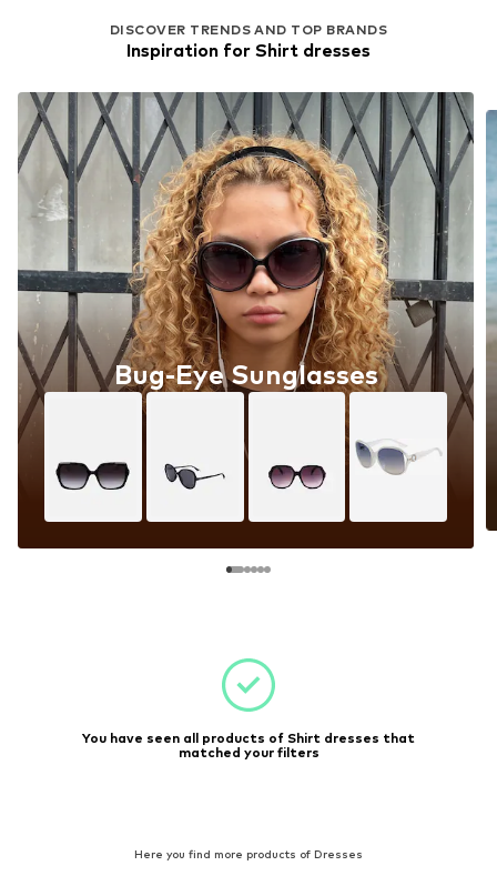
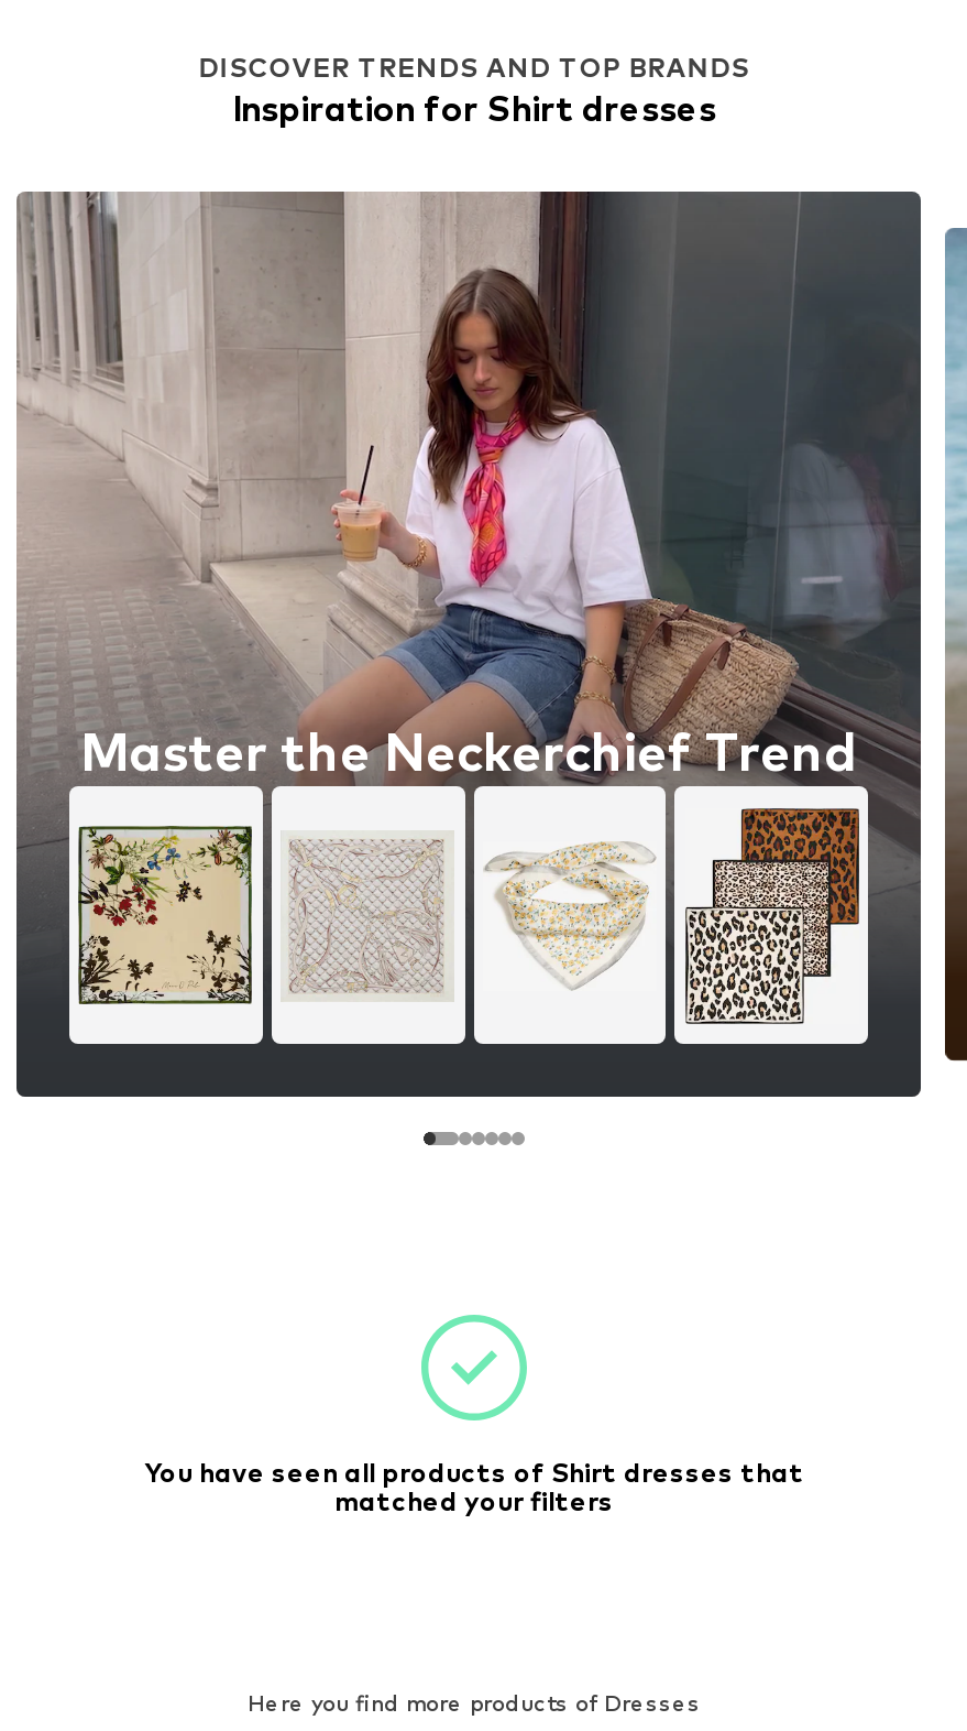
[18,92,474,548] [image] | Bug-Eye Sunglasses -> [17,192,923,1097] [image] | Master the Neckerchief Trend

